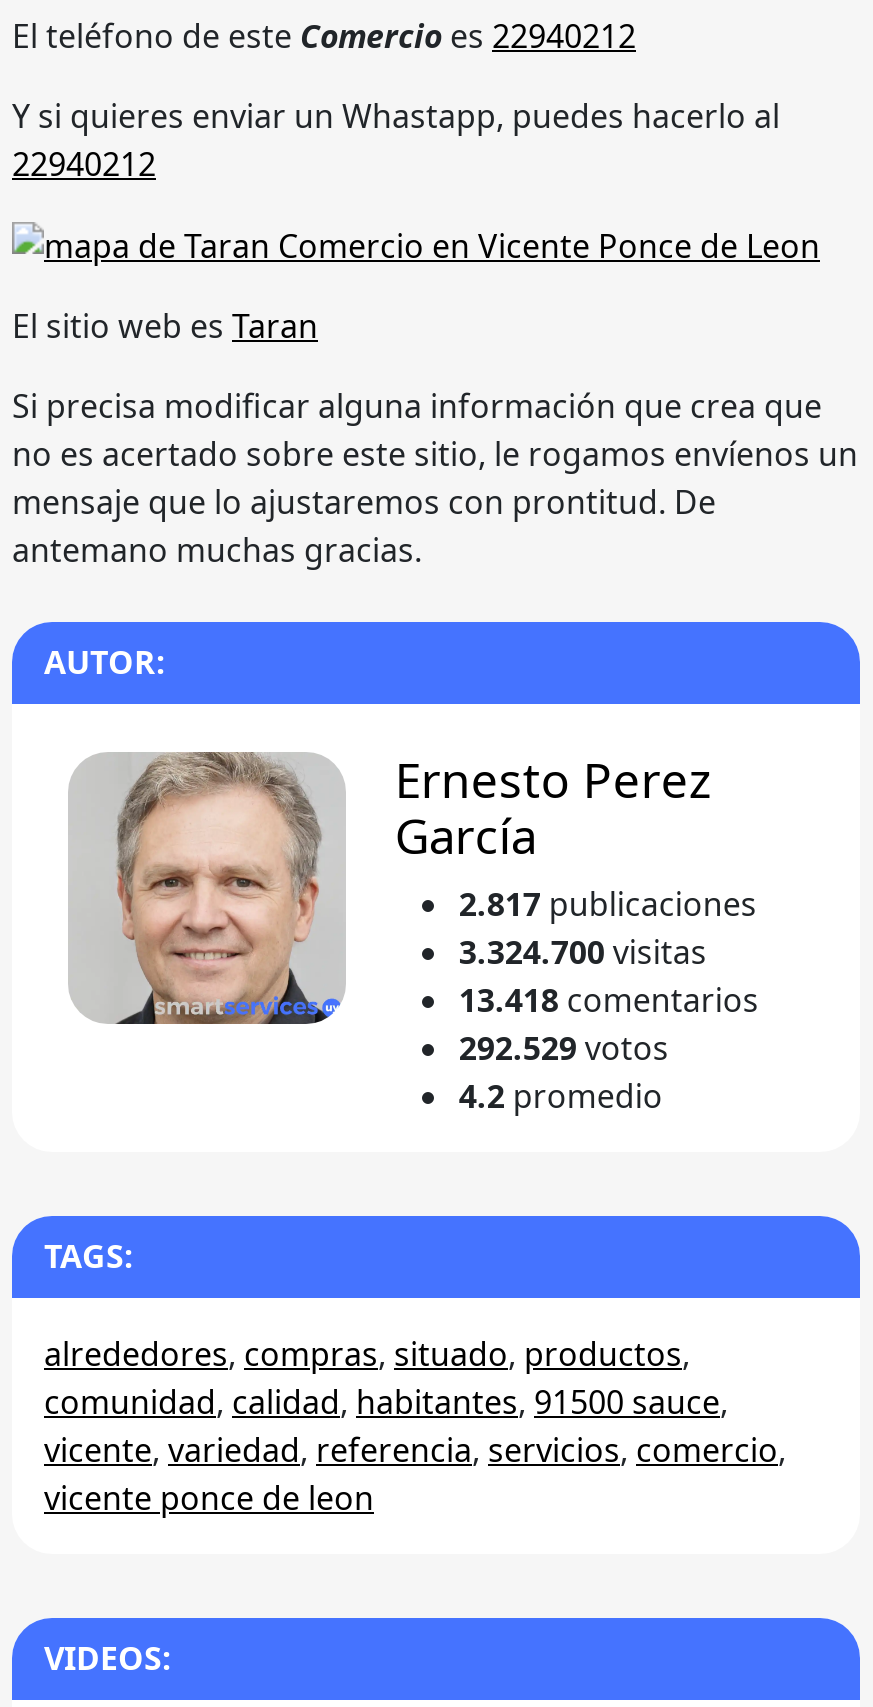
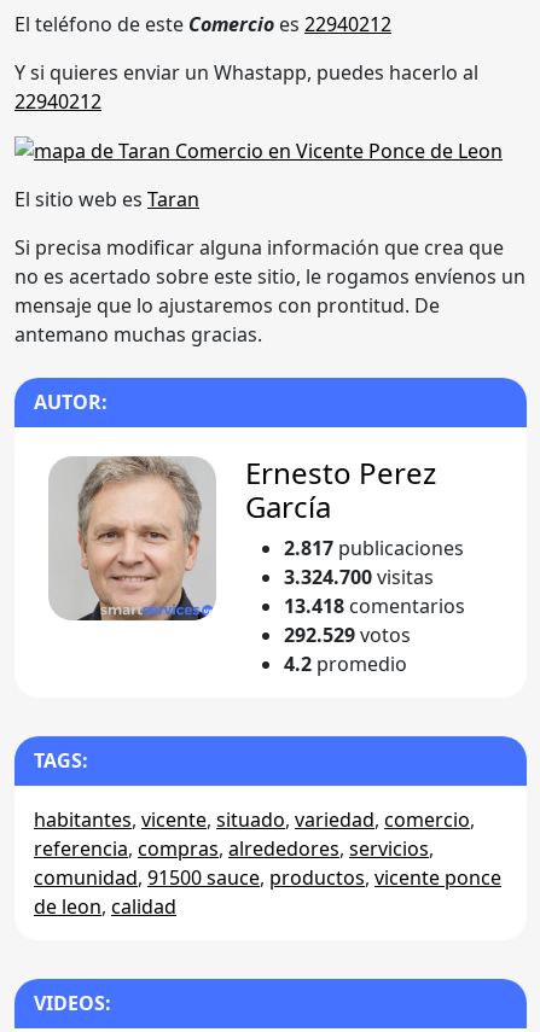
[44,1333,786,1521] alrededores, compras, situado, productos, | comunidad, calidad, habitantes, 91500 sauce, | vicente, variedad, referencia, servicios, comercio, | vicente ponce de leon -> [34,807,501,920] habitantes, vicente, situado, variedad, comercio, | referencia, compras, alrededores, servicios, | comunidad, 91500 sauce, productos, vicente ponce | de leon, calidad

